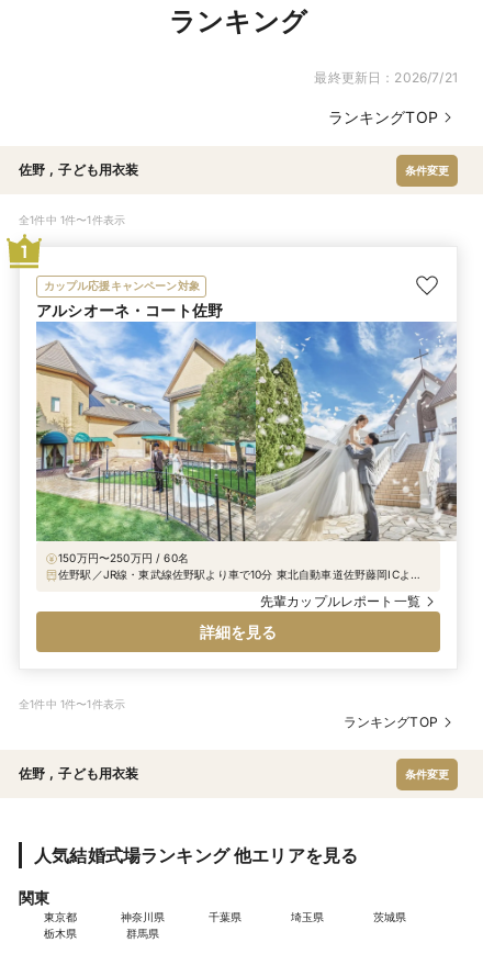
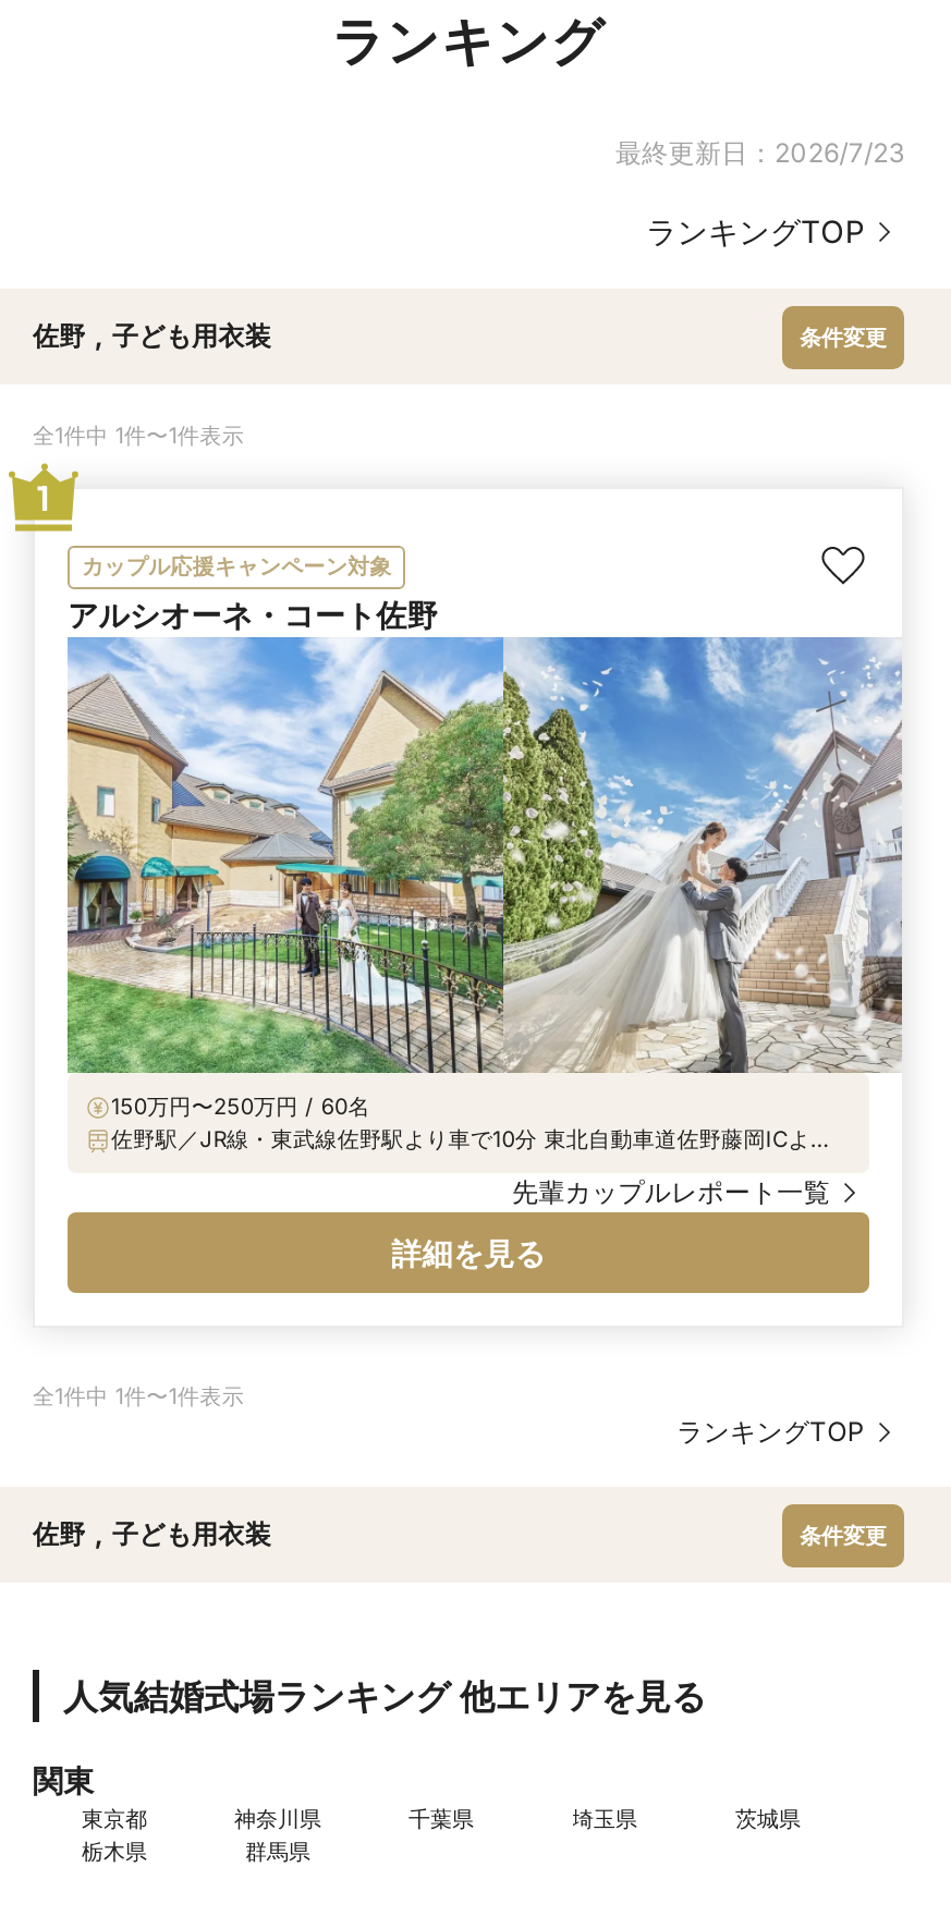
[314,69,458,86] 最終更新日：2026/7/21 -> [615,137,904,169] 最終更新日：2026/7/23

